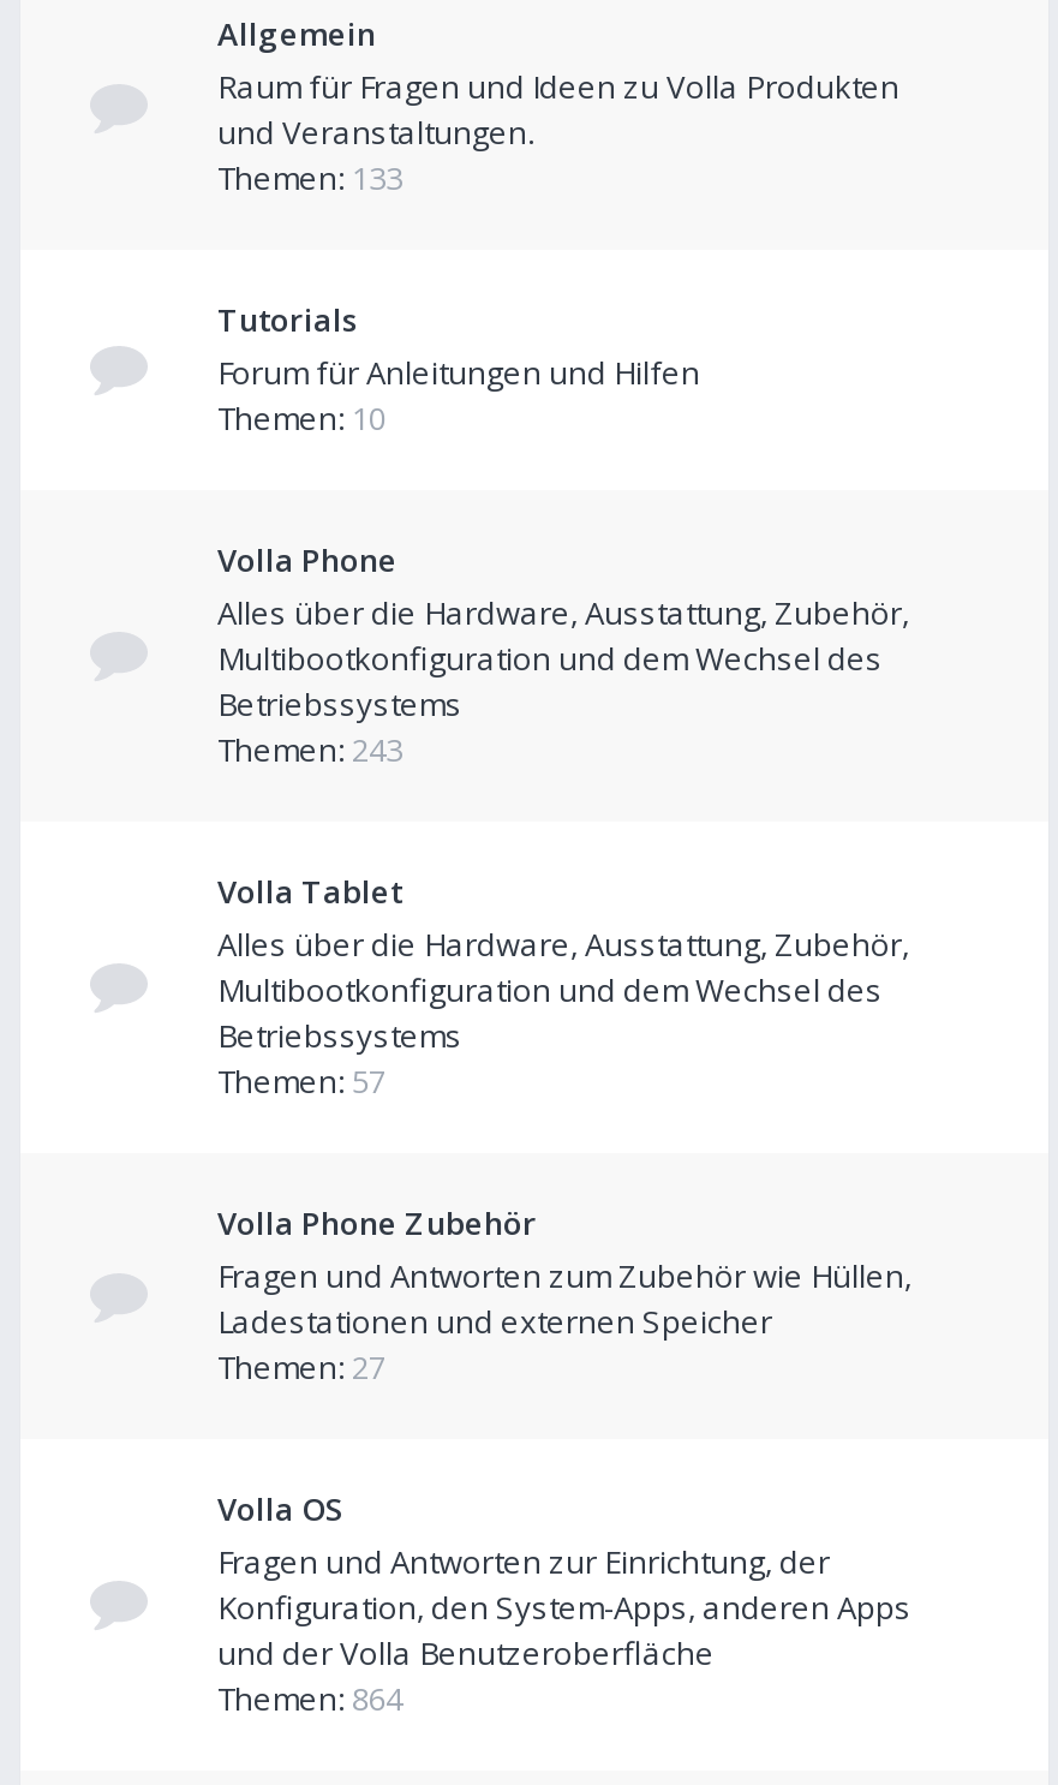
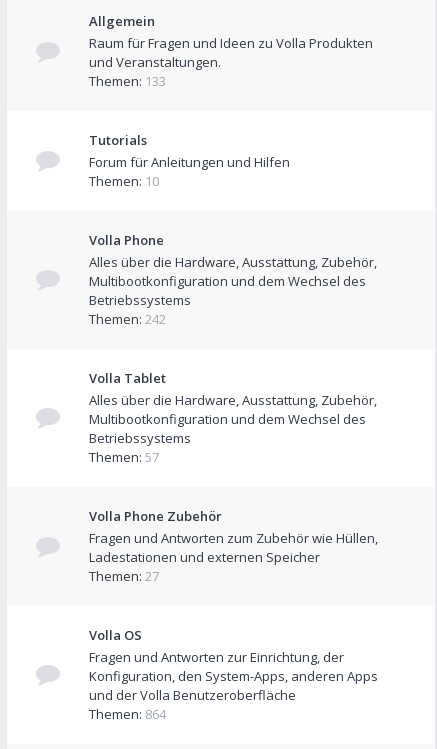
[217,728,402,771] Themen: 243 -> [89,310,166,328] Themen: 242

